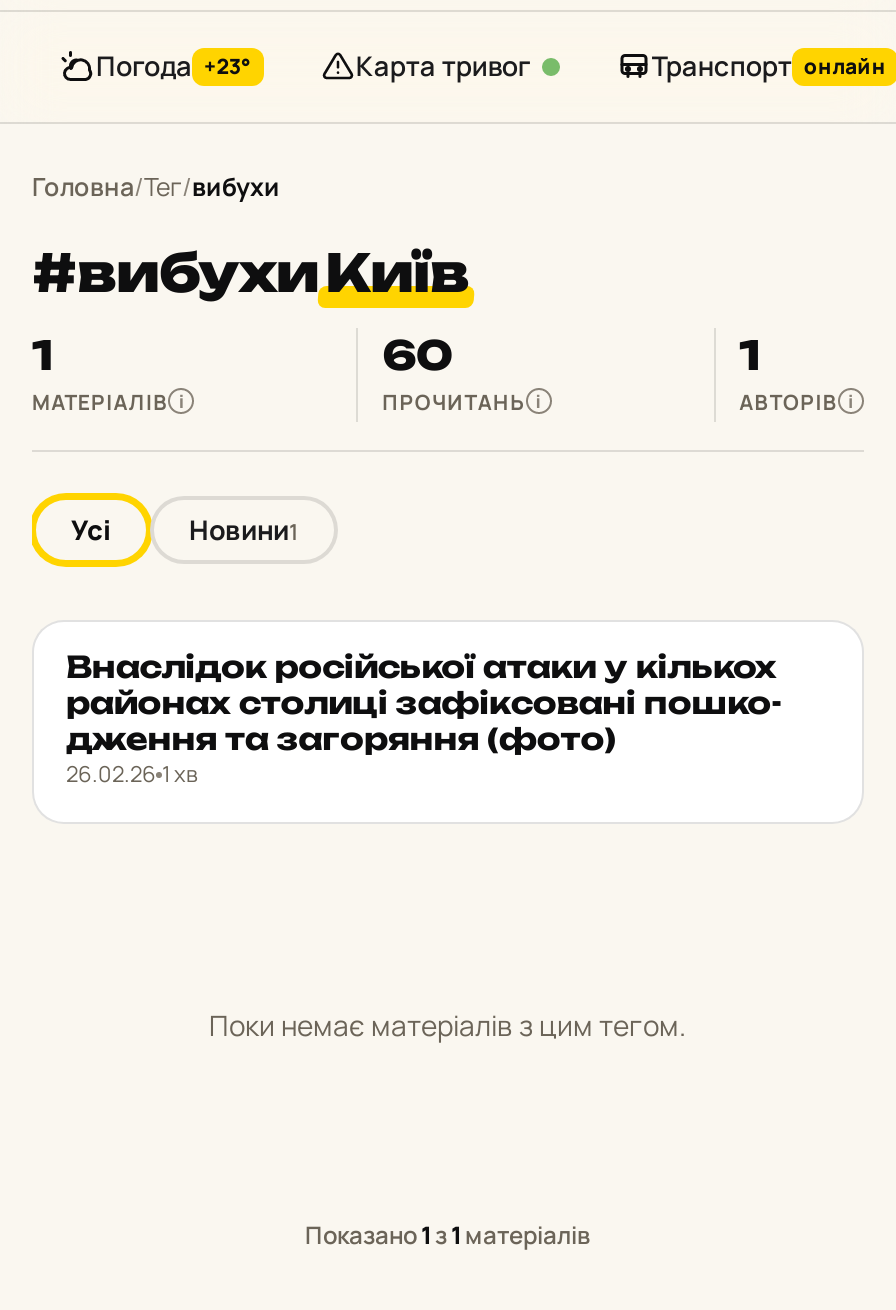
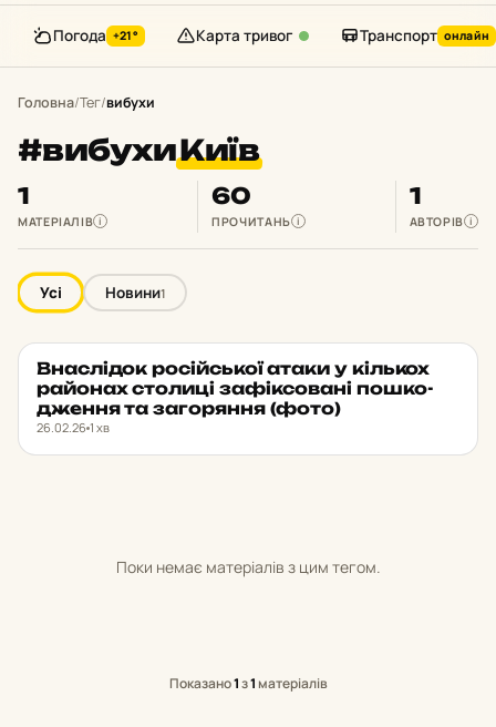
[96,48,252,84] Погода +23° -> [53,25,138,45] Погода +21°

